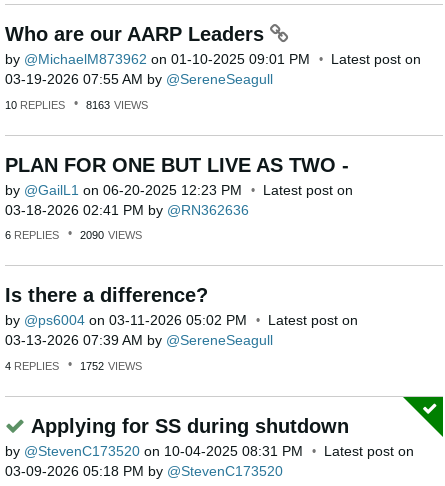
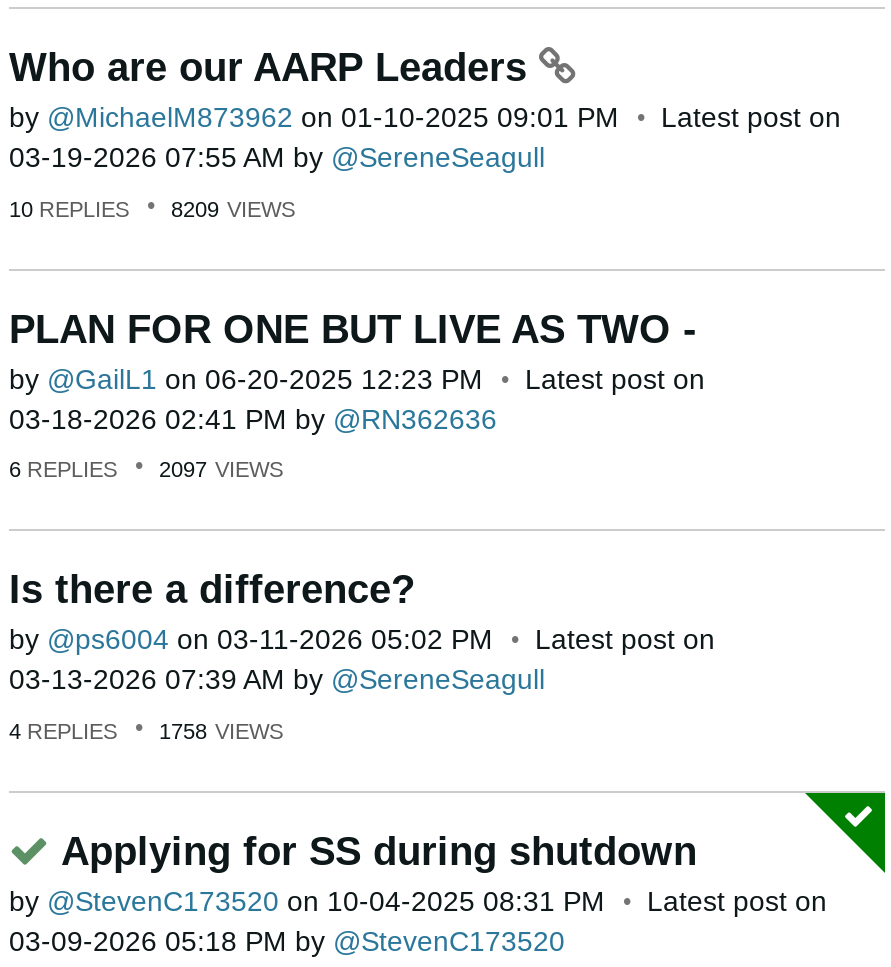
[5,99,148,111] 10 REPLIES 8163 VIEWS -> [9,196,295,220] 10 REPLIES 8209 VIEWS
[5,229,142,241] 6 REPLIES 2090 VIEWS -> [9,457,283,481] 6 REPLIES 2097 VIEWS
[5,360,142,372] 4 REPLIES 1752 VIEWS -> [9,718,283,742] 4 REPLIES 1758 VIEWS

